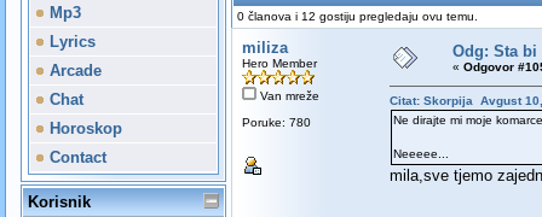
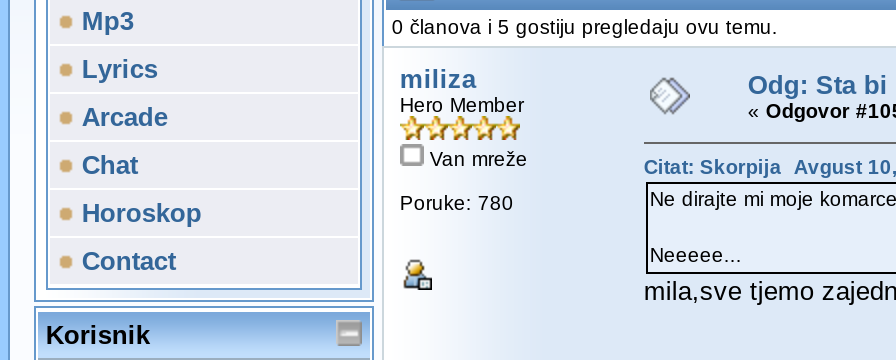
[237,10,478,23] 0 članova i 12 gostiju pregledaju ovu temu. -> [392,17,778,39] 0 članova i 5 gostiju pregledaju ovu temu.

